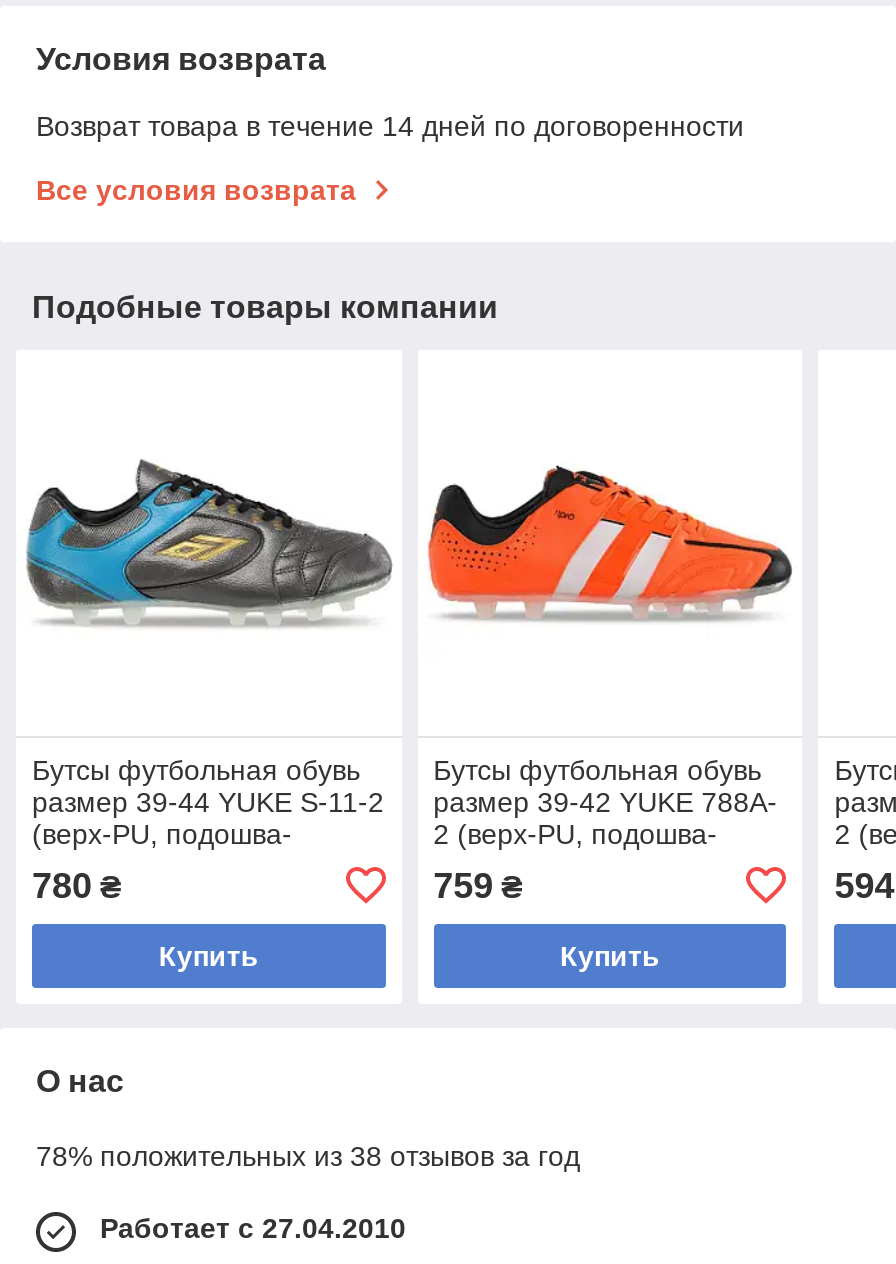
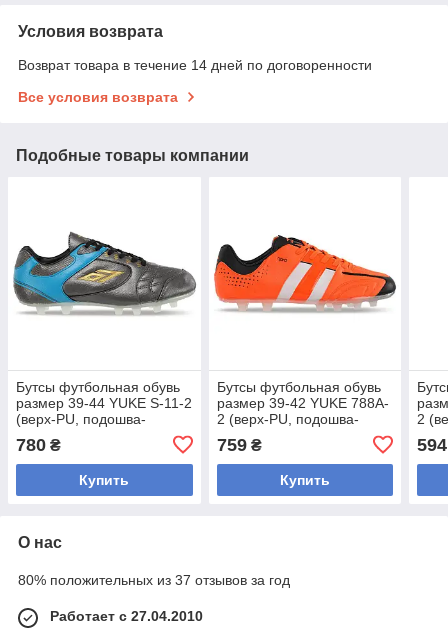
[36,1140,580,1172] 78% положительных из 38 отзывов за год -> [18,572,290,588] 80% положительных из 37 отзывов за год

